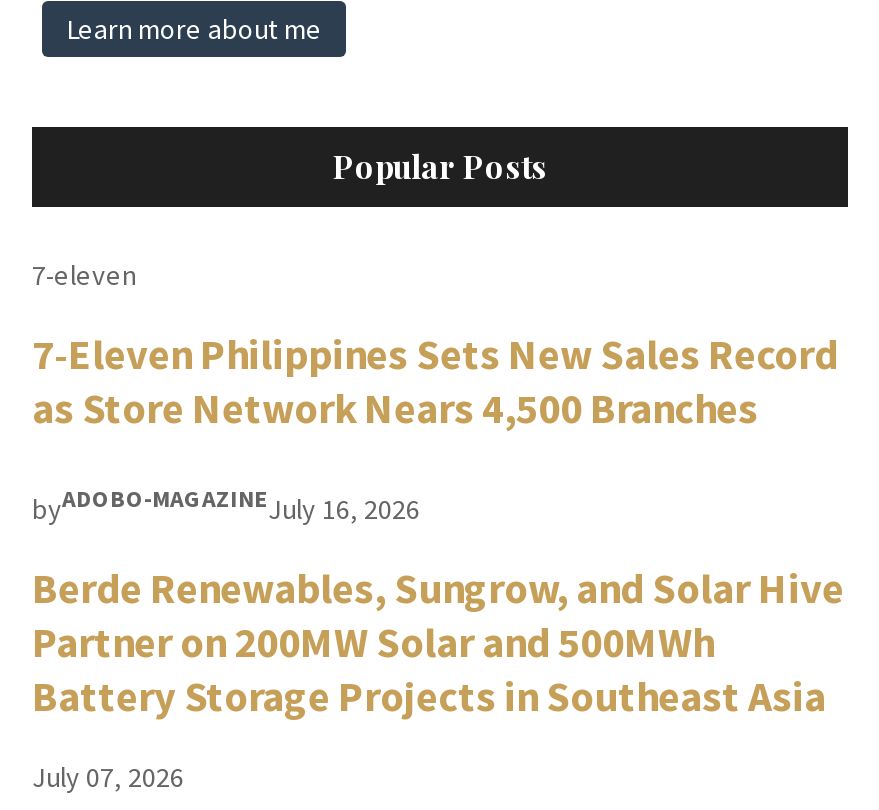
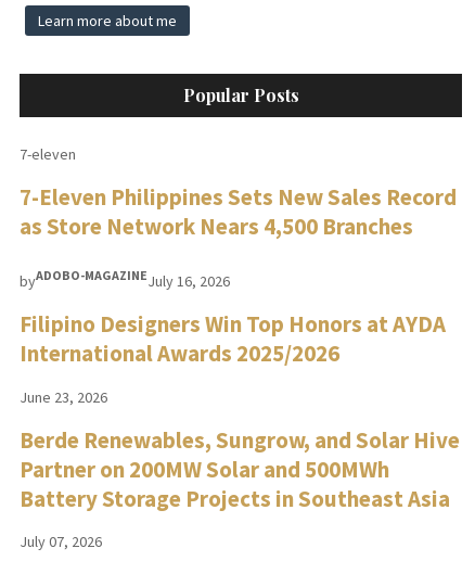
none -> [20,309,446,406] Filipino Designers Win Top Honors at AYDA | International Awards 2025/2026 | June 23, 2026

